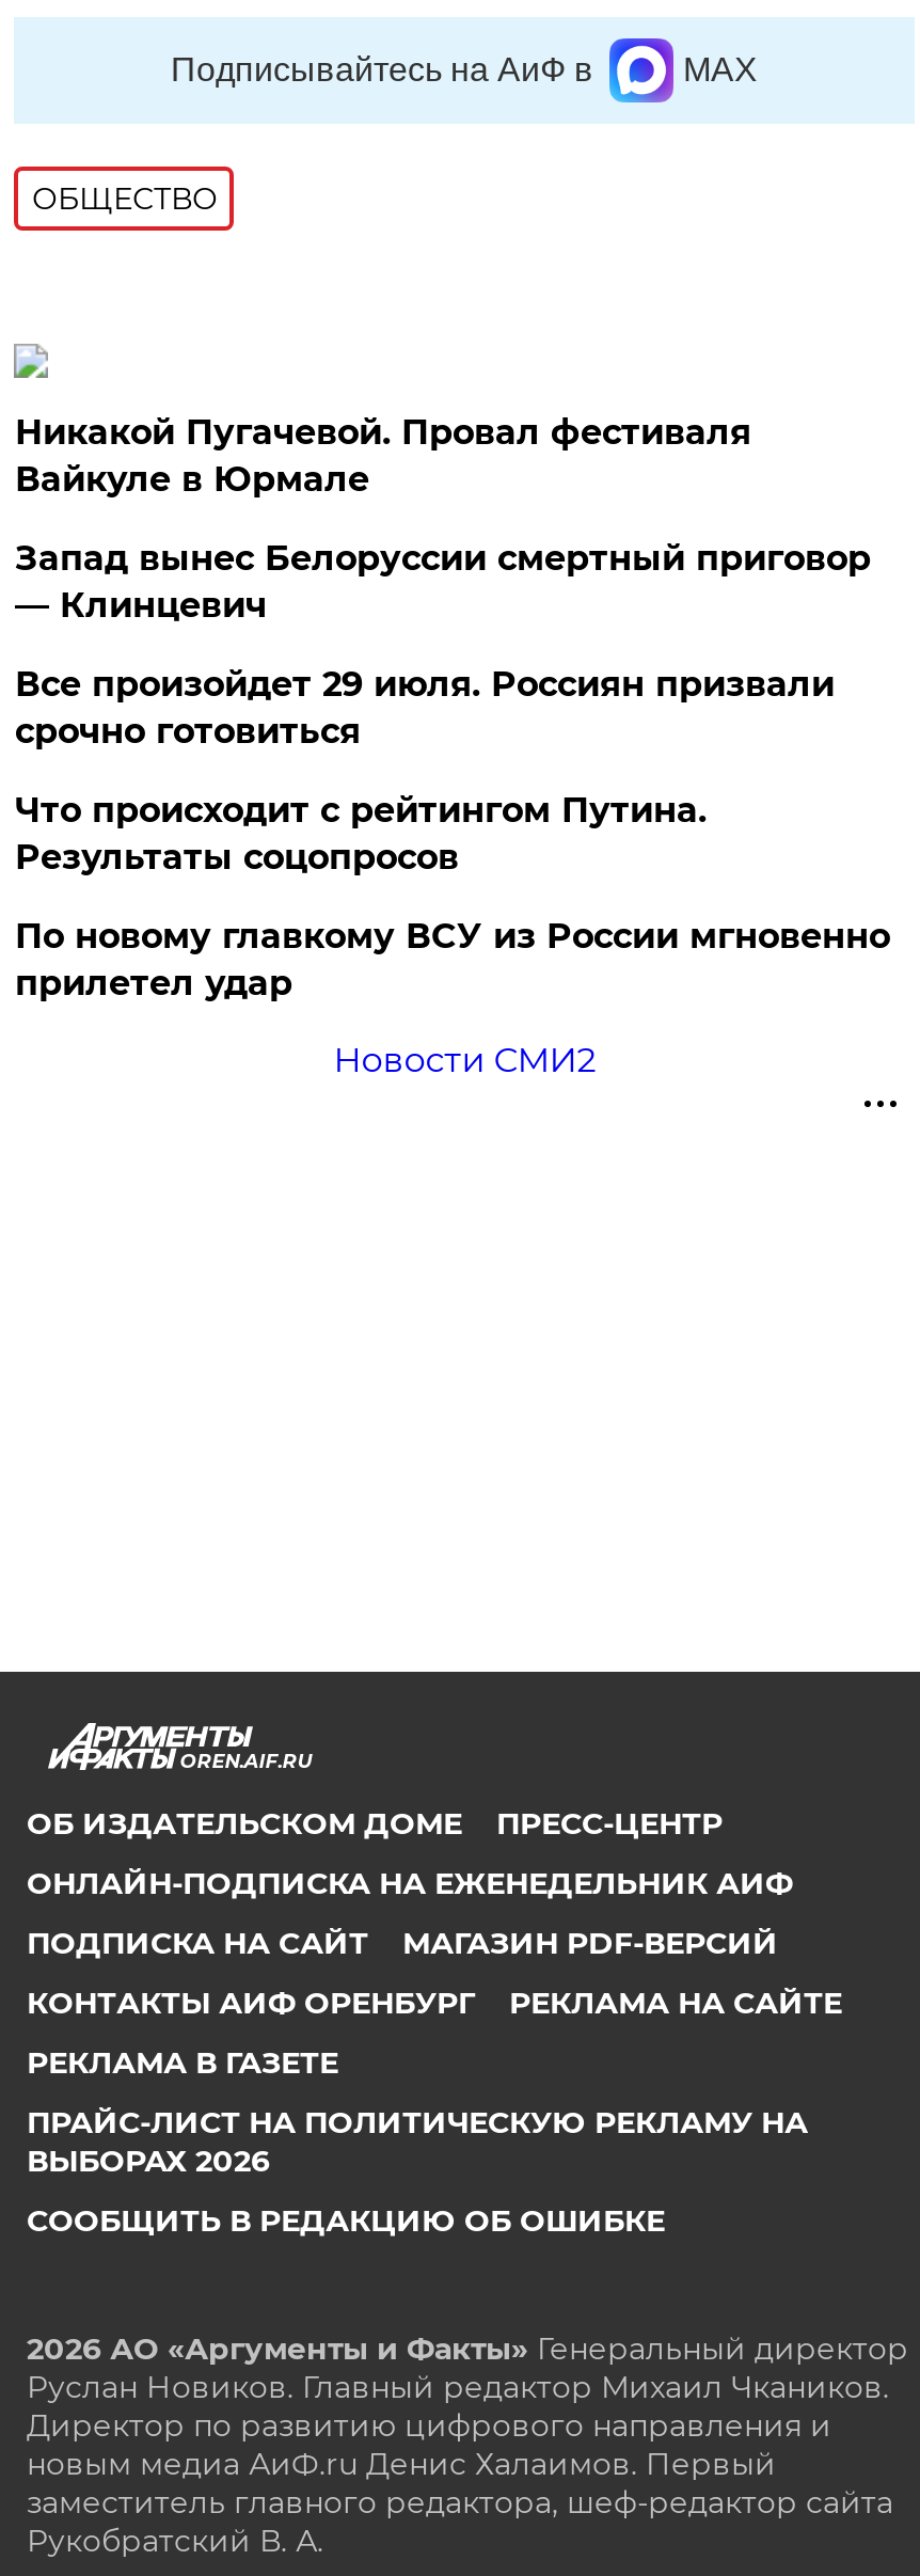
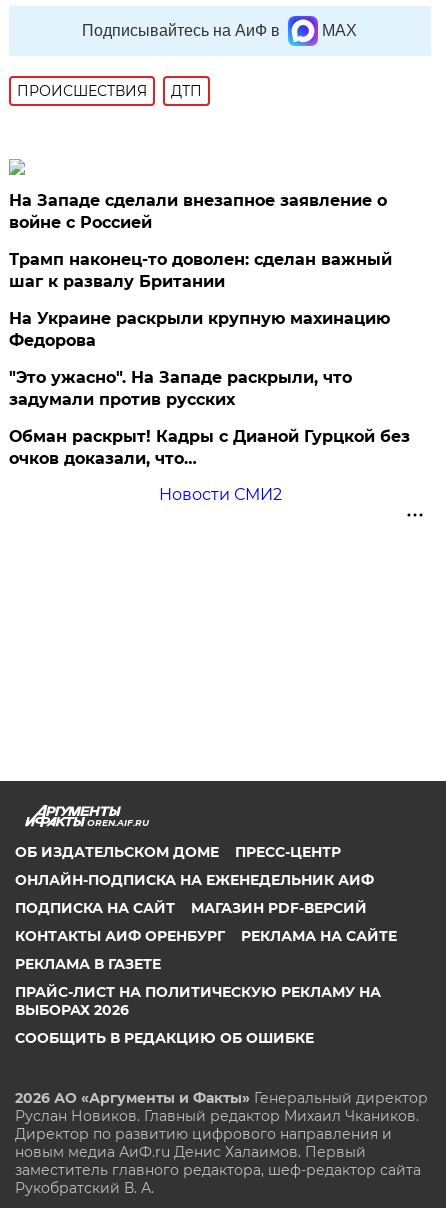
[32,180,218,218] ОБЩЕСТВО -> [17,82,202,100] ПРОИСШЕСТВИЯ | ДТП
[15,412,751,500] Никакой Пугачевой. Провал фестиваля | Вайкуле в Юрмале -> [9,191,387,232] На Западе сделали внезапное заявление о | войне с Россией
[15,538,871,626] Запад вынес Белоруссии смертный приговор | — Клинцевич -> [9,250,392,291] Трамп наконец-то доволен: сделан важный | шаг к развалу Британии
[15,664,834,752] Все произойдет 29 июля. Россиян призвали | срочно готовиться -> [9,309,390,350] На Украине раскрыли крупную махинацию | Федорова
[15,790,706,878] Что происходит с рейтингом Путина. | Результаты соцопросов -> [9,368,352,409] "Это ужасно". На Западе раскрыли, что | задумали против русских
[15,916,890,1004] По новому главкому ВСУ из России мгновенно | прилетел удар -> [9,427,410,468] Обман раскрыт! Кадры с Дианой Гурцкой без | очков доказали, что…

